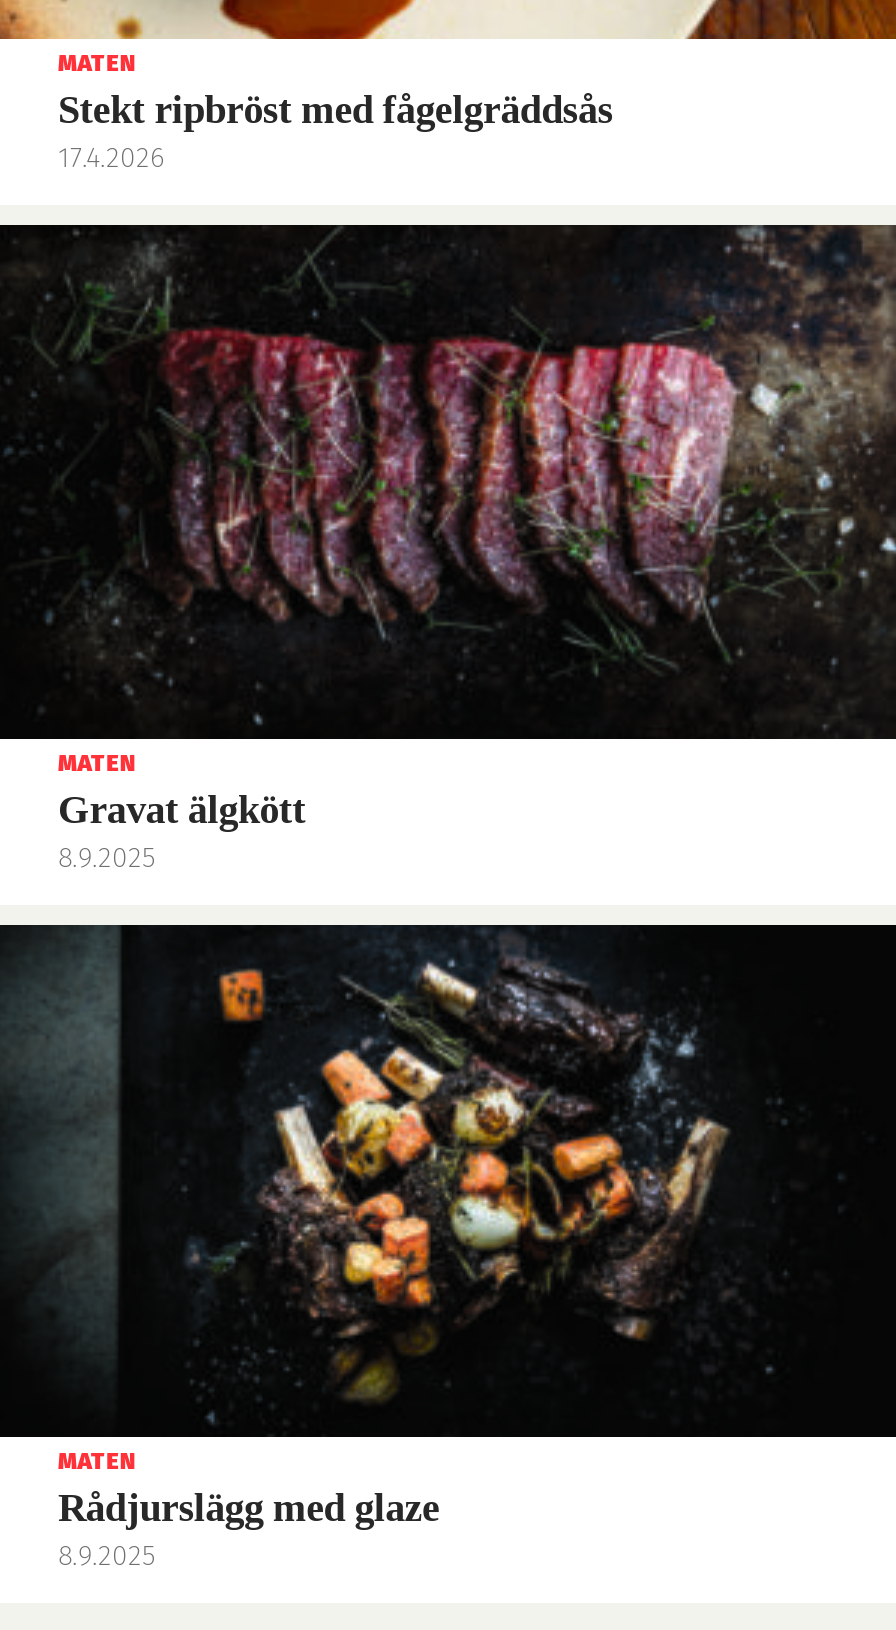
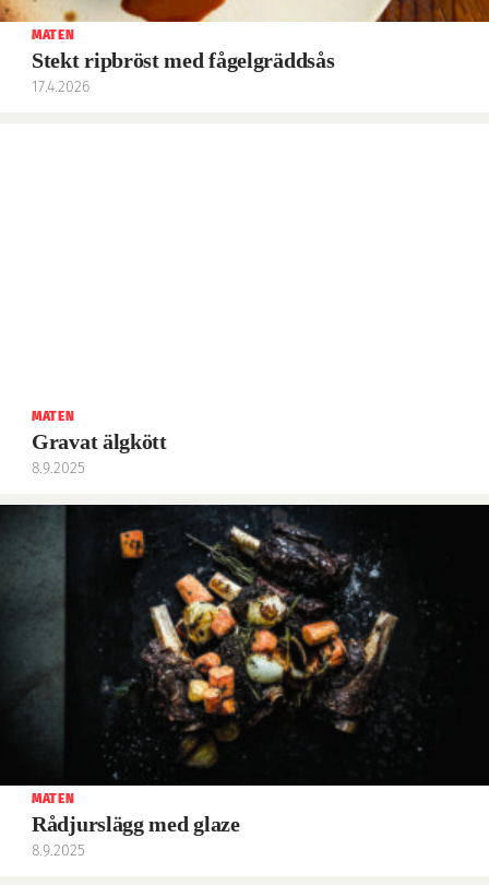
[6,222,890,742] [image] -> none

